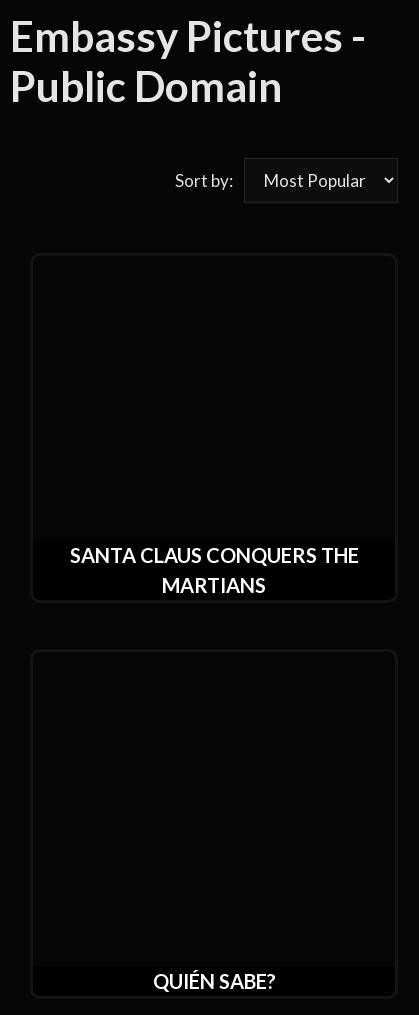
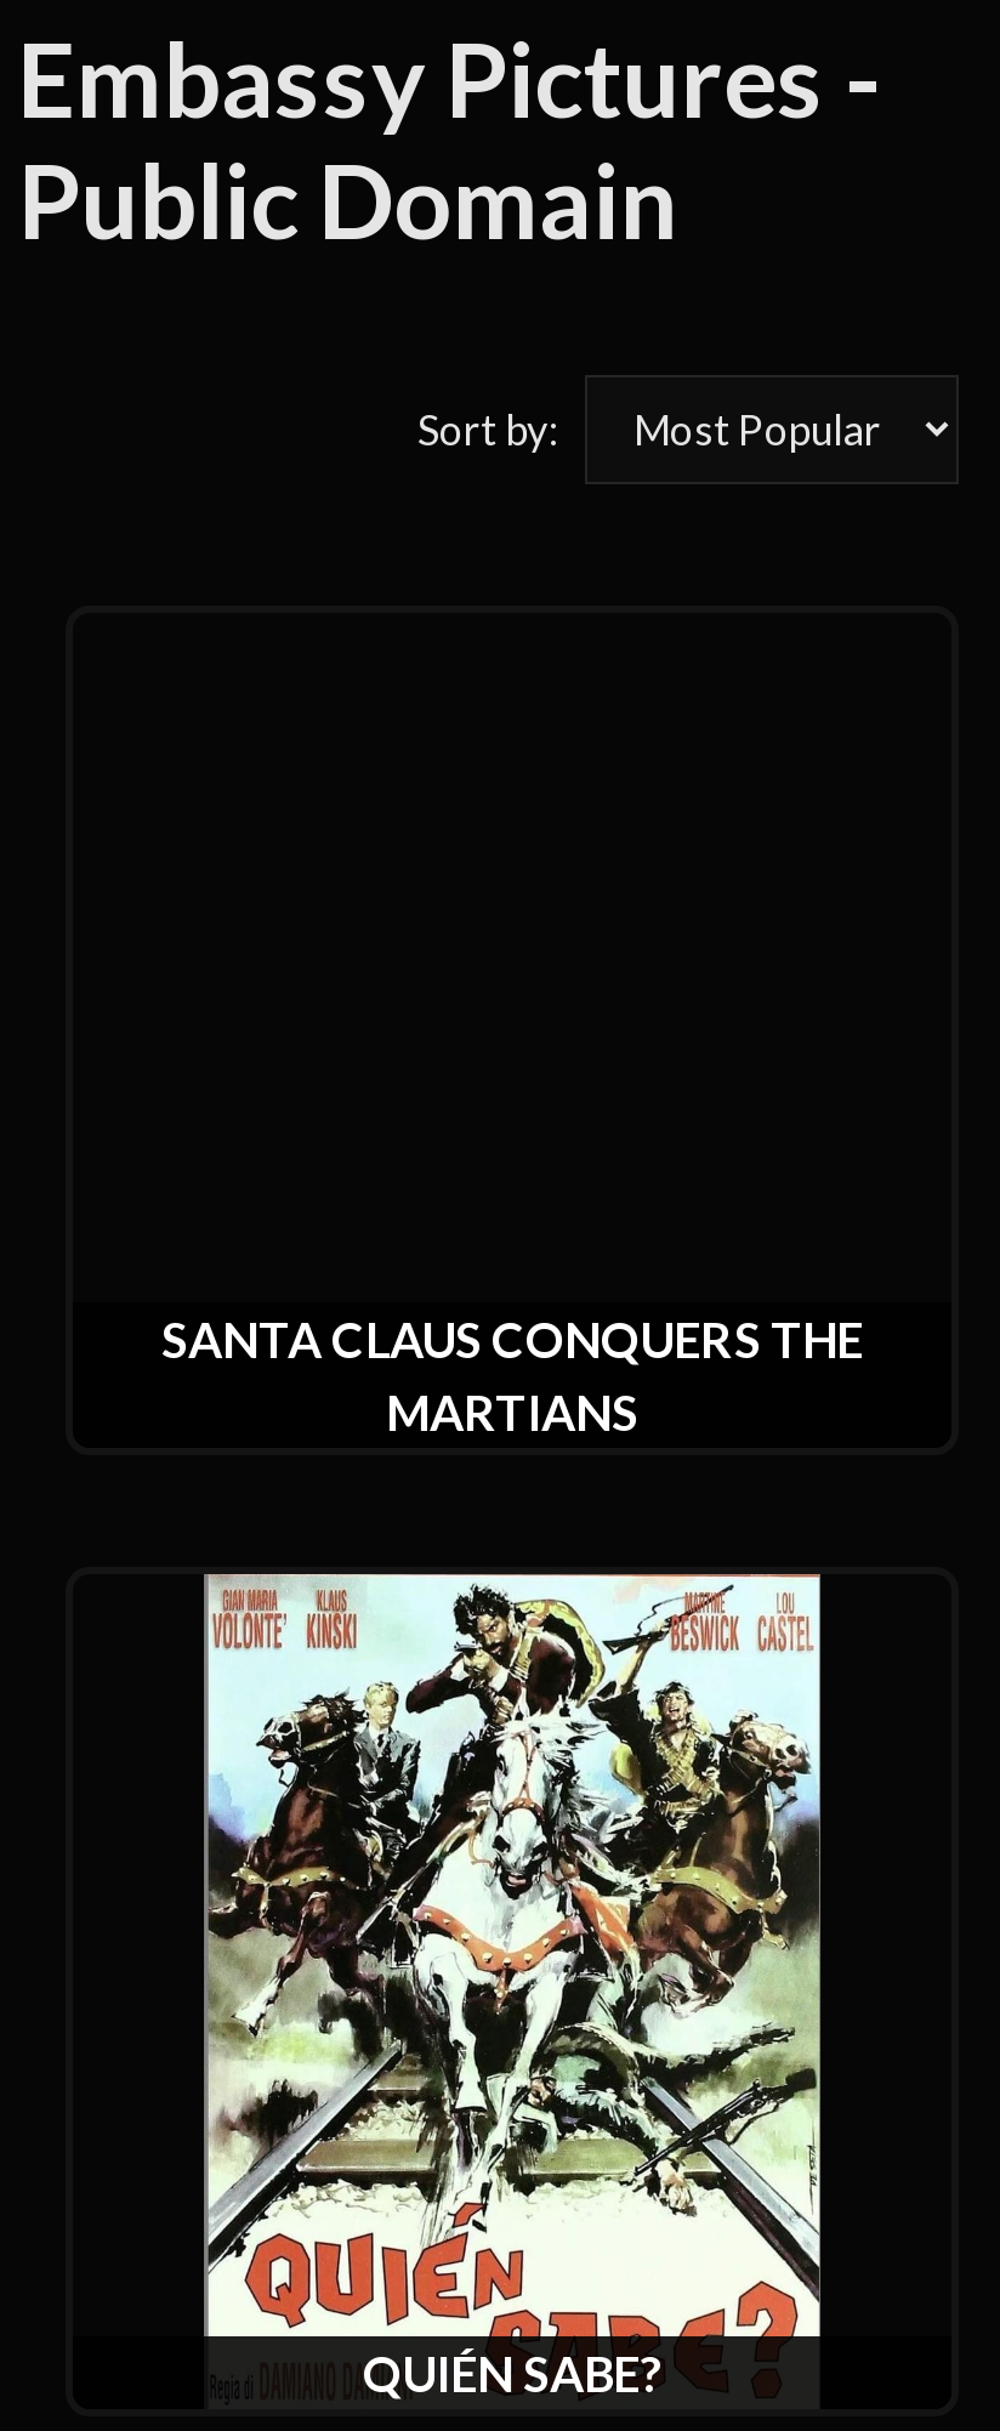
none -> [201,1572,823,2404] [image]

